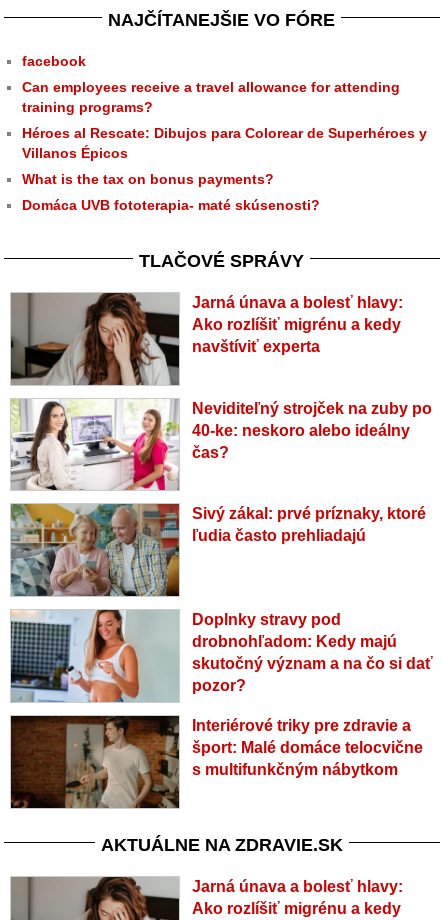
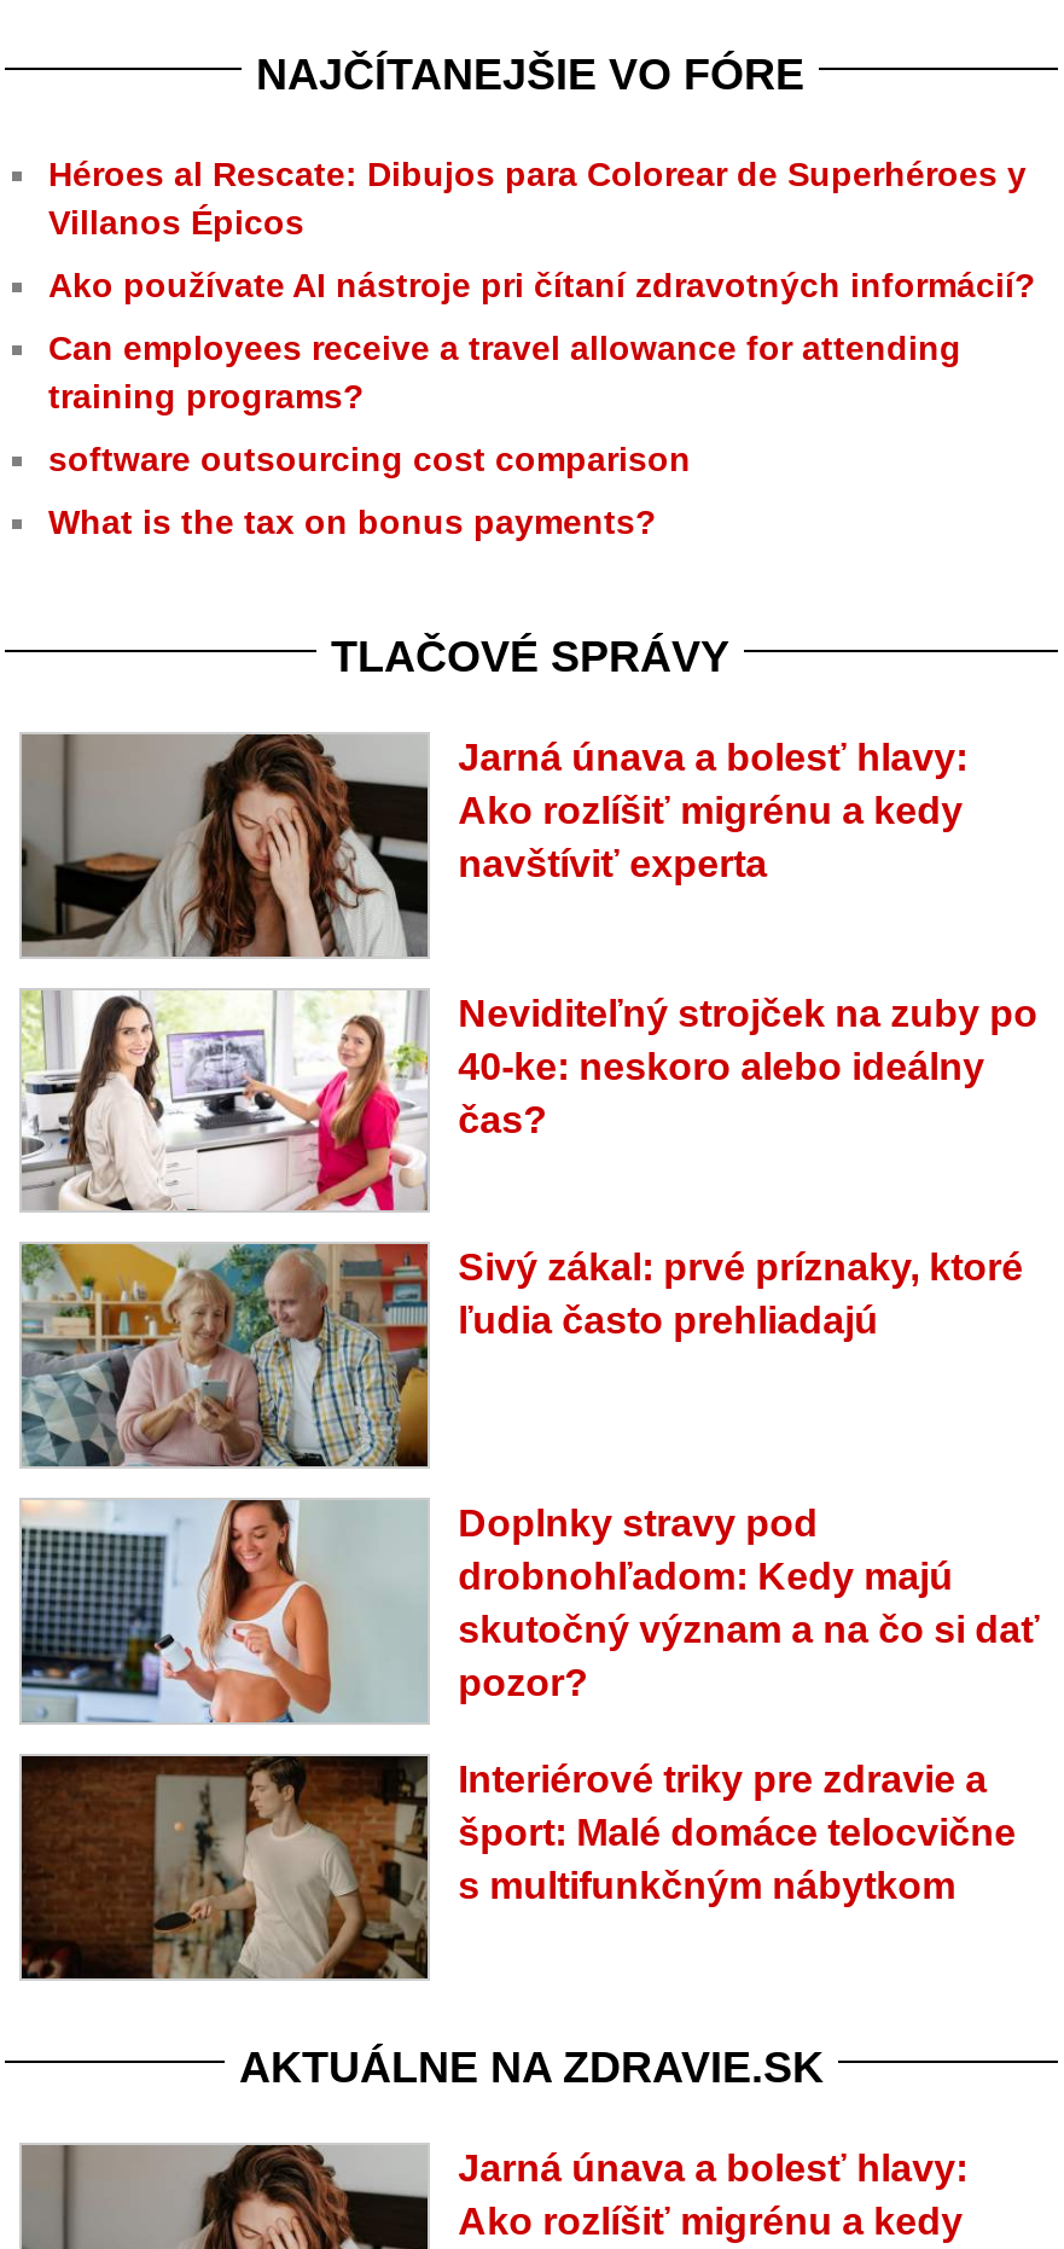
[22,53,86,69] facebook -> [48,265,1036,304] Ako používate AI nástroje pri čítaní zdravotných informácií?
moved [22,79,400,115] -> [48,328,961,415]: Can employees receive a travel allowance for attending | training programs?
none -> [48,439,691,478] software outsourcing cost comparison
moved [22,125,427,161] -> [48,154,1027,241]: Héroes al Rescate: Dibujos para Colorear de Superhéroes y | Villanos Épicos
moved [22,171,274,187] -> [48,502,657,541]: What is the tax on bonus payments?
[22,197,320,213] Domáca UVB fototerapia- maté skúsenosti? -> none

